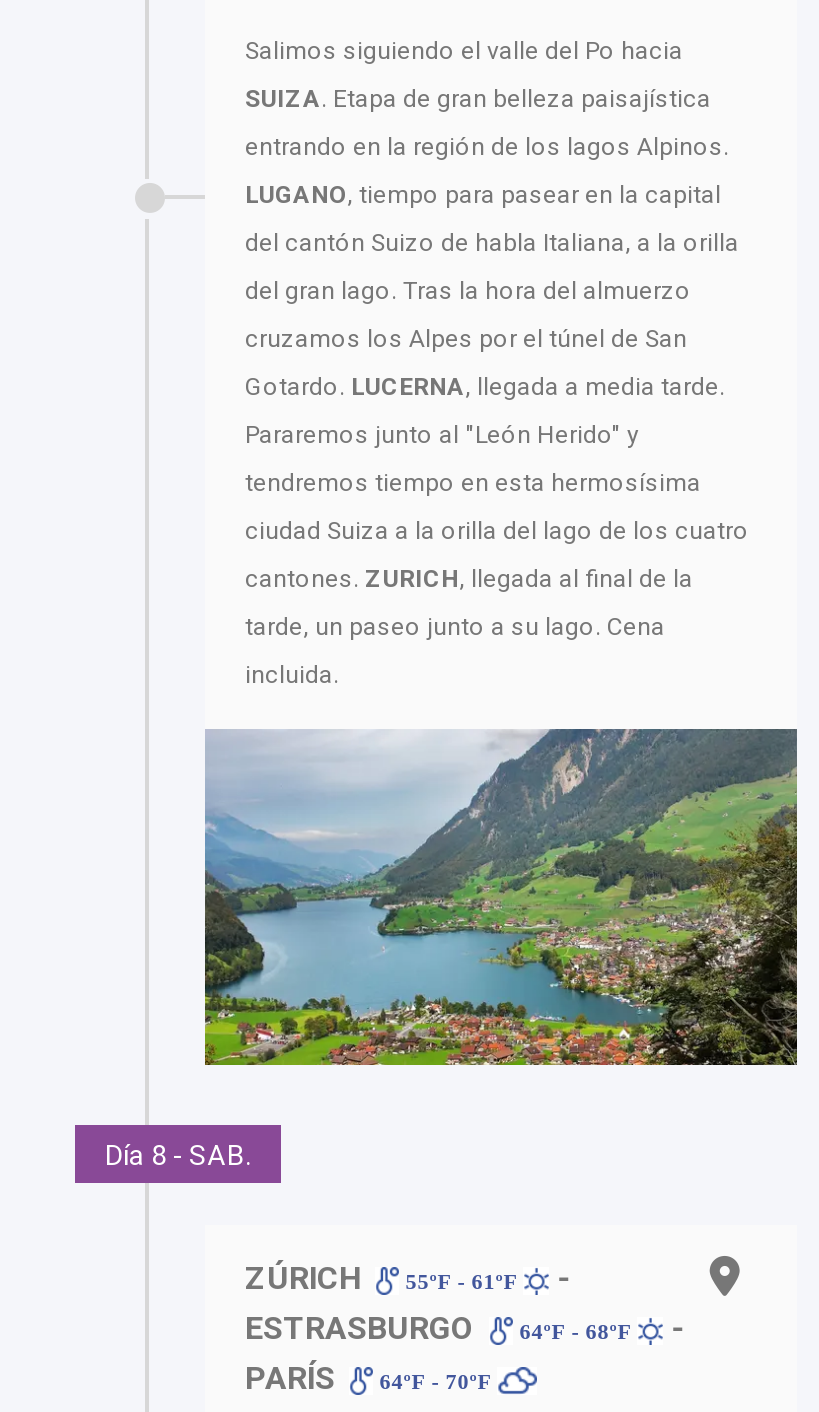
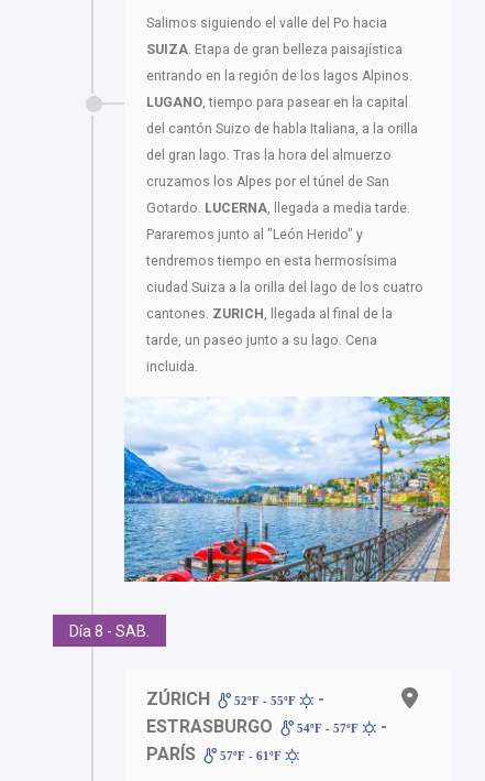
[203,727,799,1067] [image] -> [123,395,451,583] [image]
[399,1269,523,1293] 55ºF - 61ºF -> [231,694,299,707] 52ºF - 55ºF
[513,1319,637,1343] 64ºF - 68ºF -> [294,722,362,735] 54ºF - 57ºF
[245,1359,497,1397] PARÍS 64ºF - 70ºF -> [146,744,285,765] PARÍS 57ºF - 61ºF

